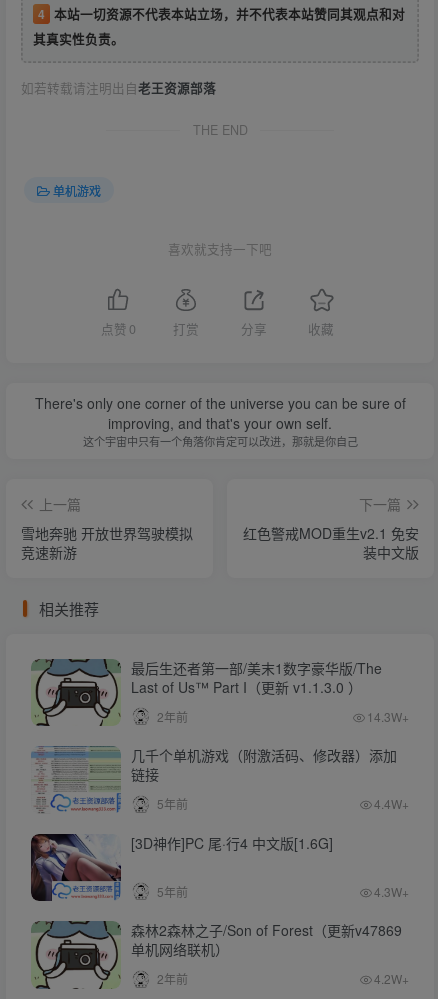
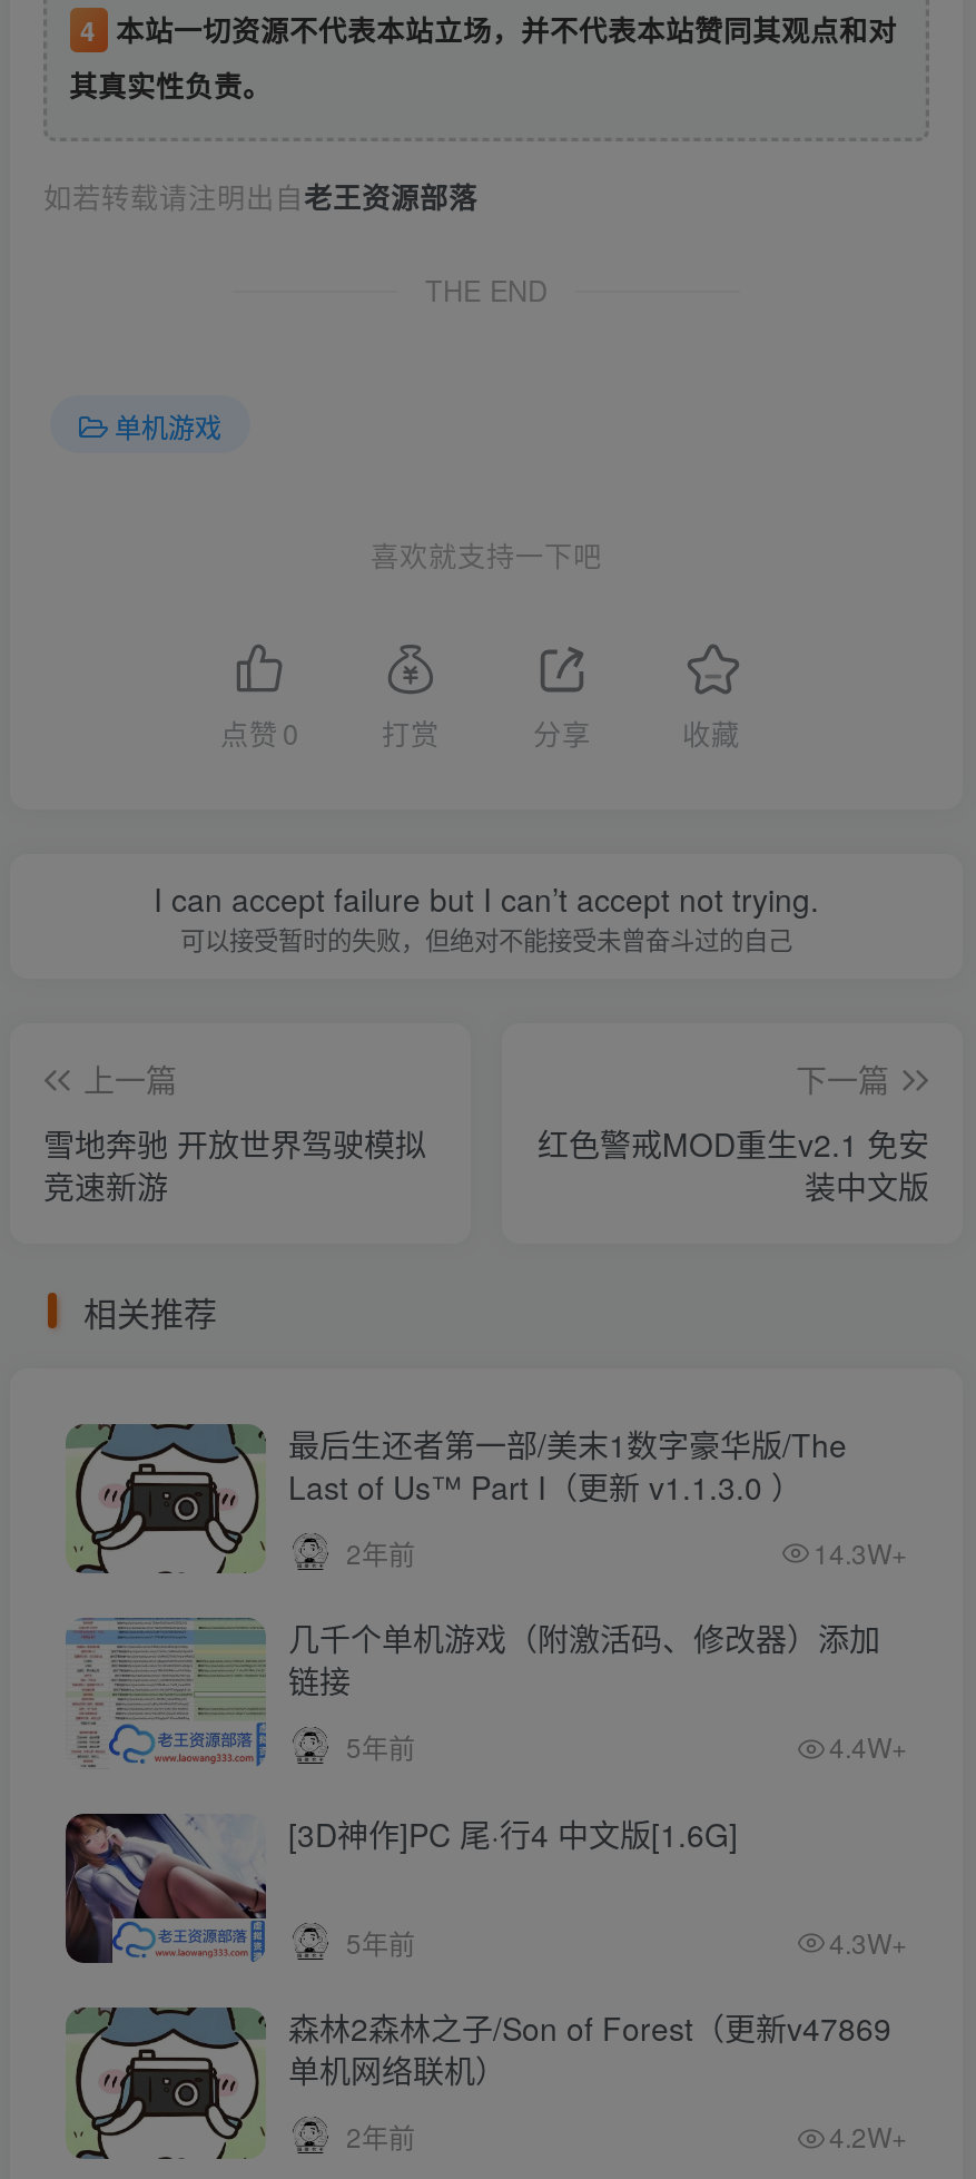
[34,393,405,449] There's only one corner of the universe you can be sure of | improving, and that's your own self. | 这个宇宙中只有一个角落你肯定可以改进，那就是你自己 -> [154,875,819,955] I can accept failure but I can’t accept not trying. | 可以接受暂时的失败，但绝对不能接受未曾奋斗过的自己

